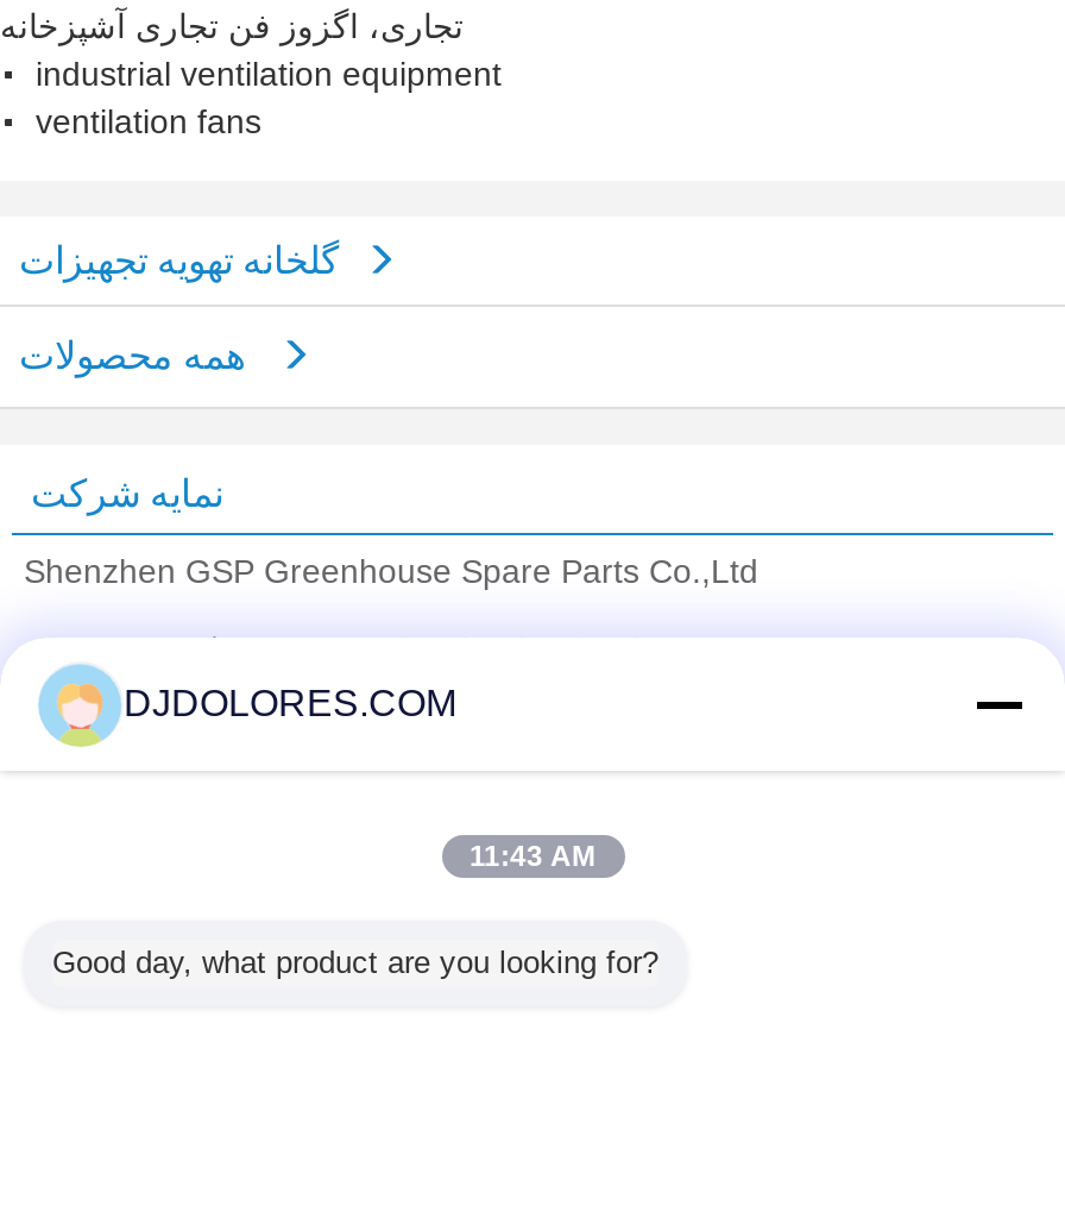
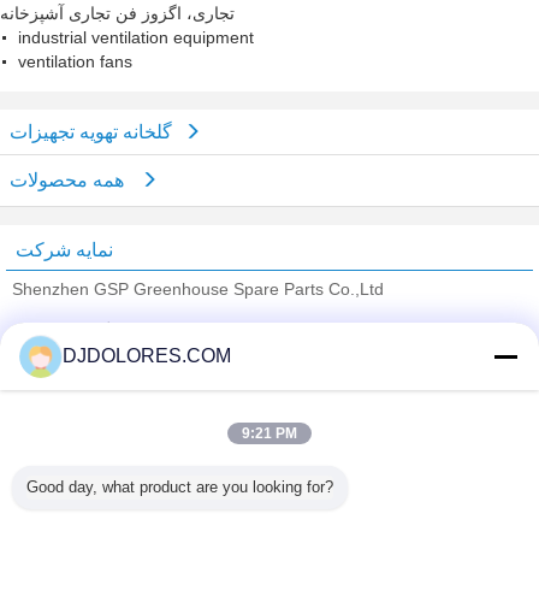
[470,840,595,873] 11:43 AM -> [242,425,297,442] 9:21 PM

